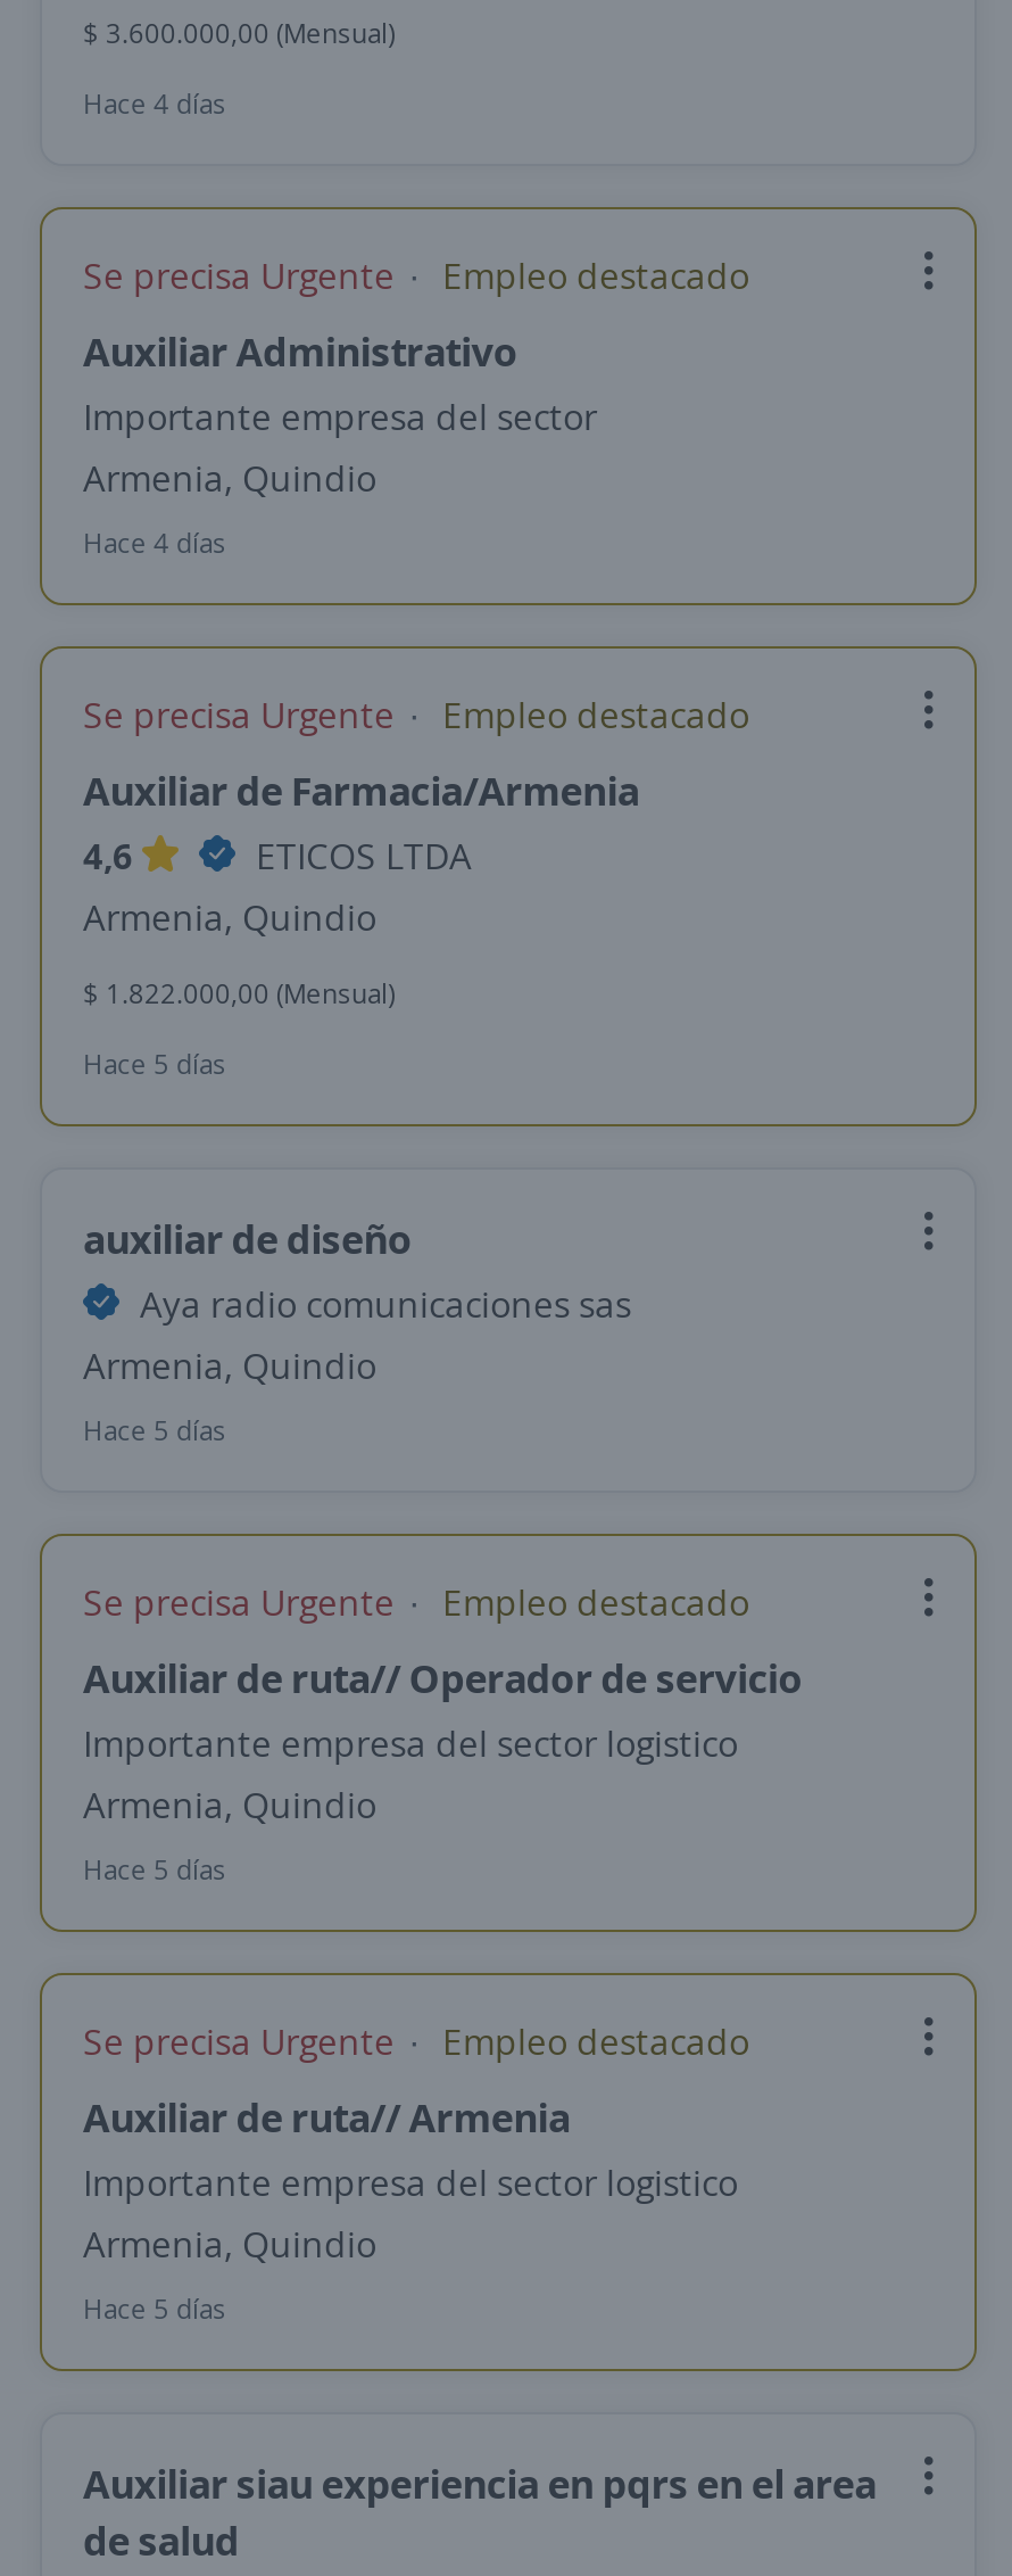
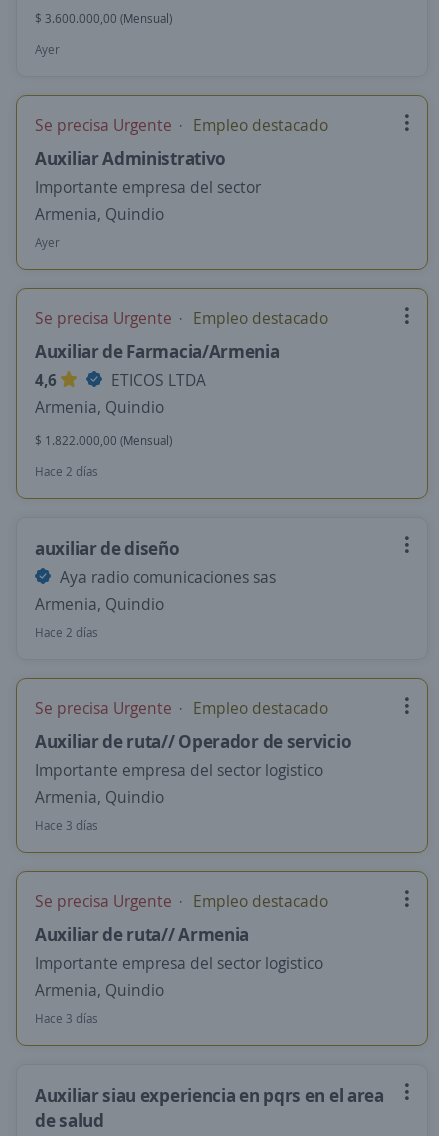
[83,84,226,123] Hace 4 días -> [35,41,60,58] Ayer
[83,523,226,562] Hace 4 días -> [35,234,60,251] Ayer
[83,1045,226,1083] Hace 5 días -> [35,463,98,480] Hace 2 días
[83,1411,226,1450] Hace 5 días -> [35,624,98,641] Hace 2 días
[83,1850,226,1889] Hace 5 días -> [35,817,98,834] Hace 3 días
[83,2289,226,2328] Hace 5 días -> [35,1010,98,1027] Hace 3 días

